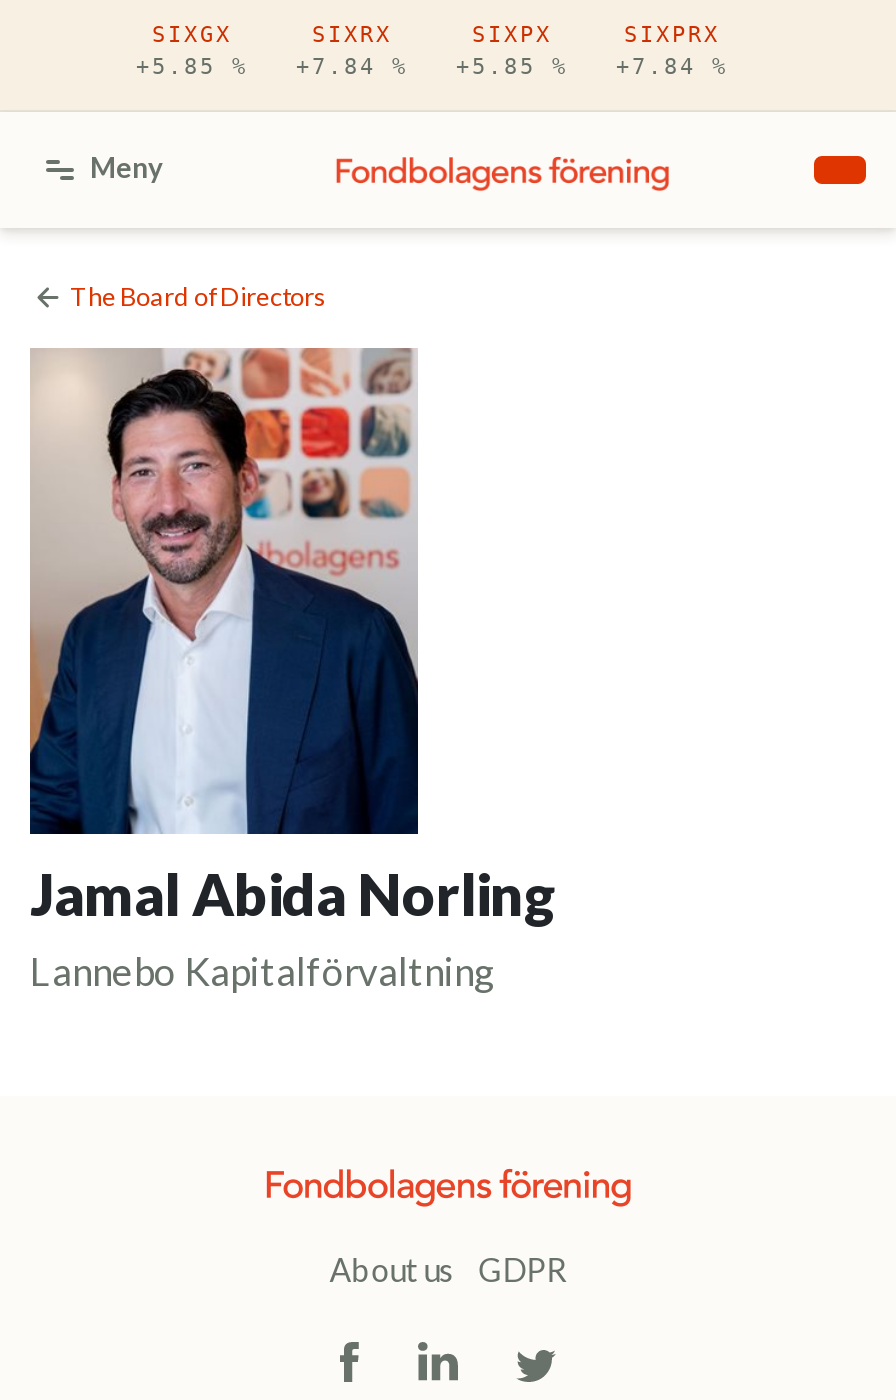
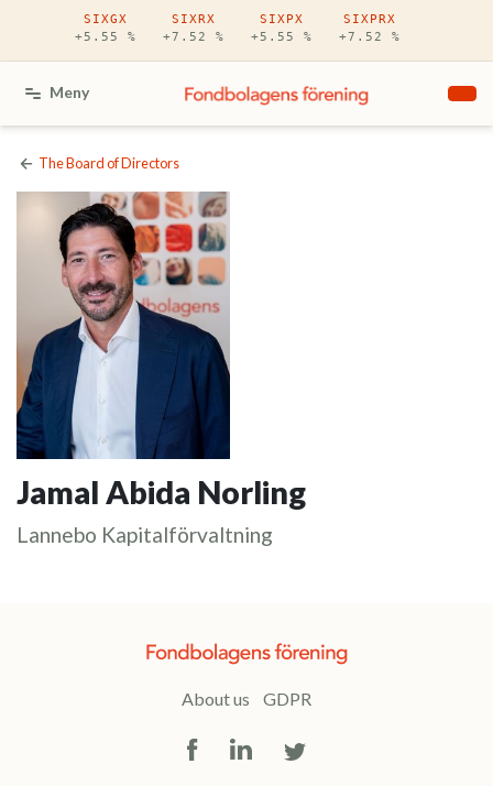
[136,54,248,80] +5.85 % -> [75,30,136,44] +5.55 %
[296,54,408,80] +7.84 % -> [163,30,224,44] +7.52 %
[456,54,568,80] +5.85 % -> [251,30,313,44] +5.55 %
[616,54,728,80] +7.84 % -> [339,30,401,44] +7.52 %

